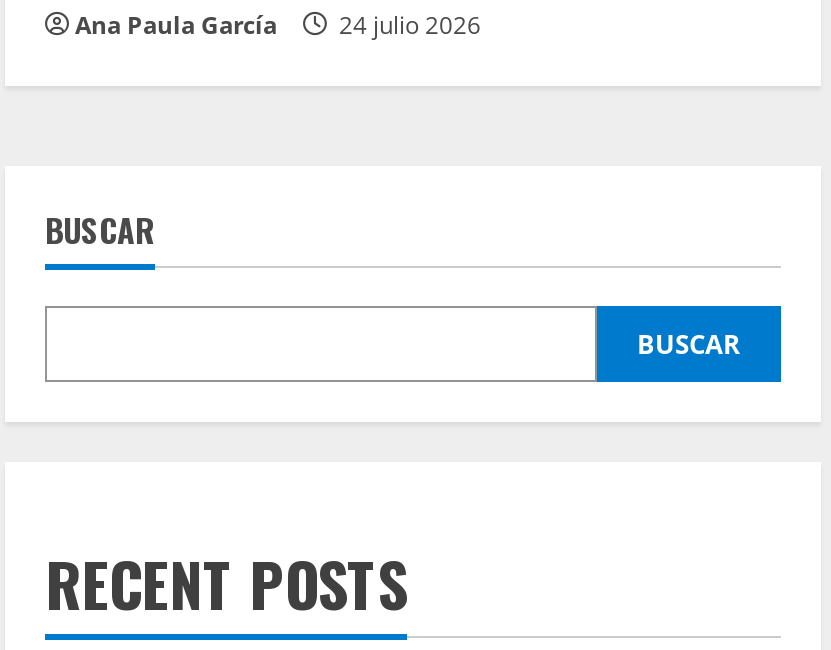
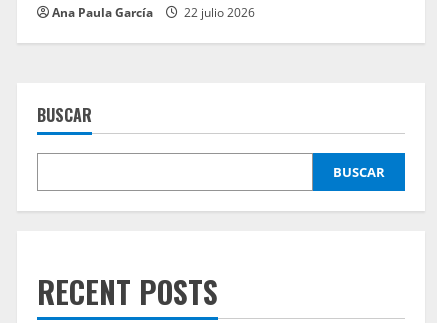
[75,9,481,43] Ana Paula García 24 julio 2026 -> [52,4,255,21] Ana Paula García 22 julio 2026

